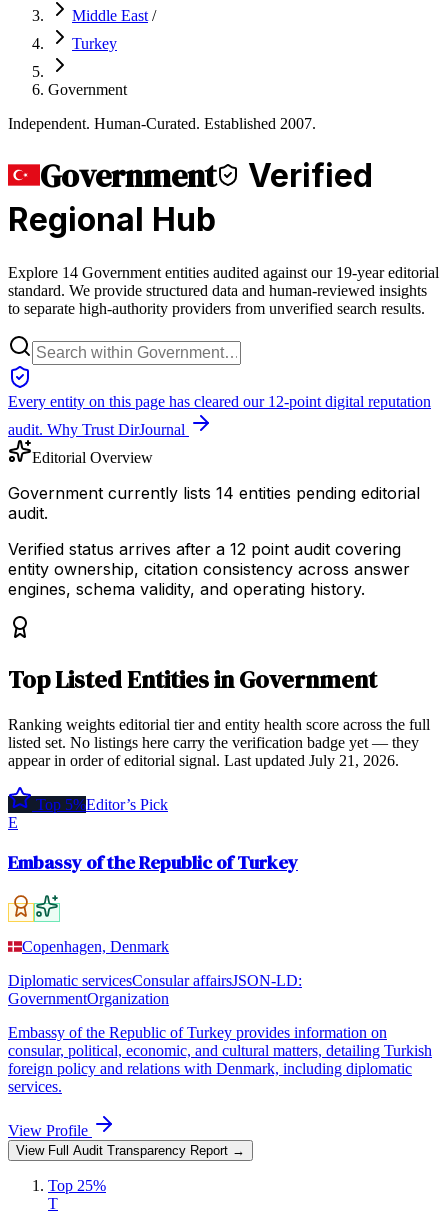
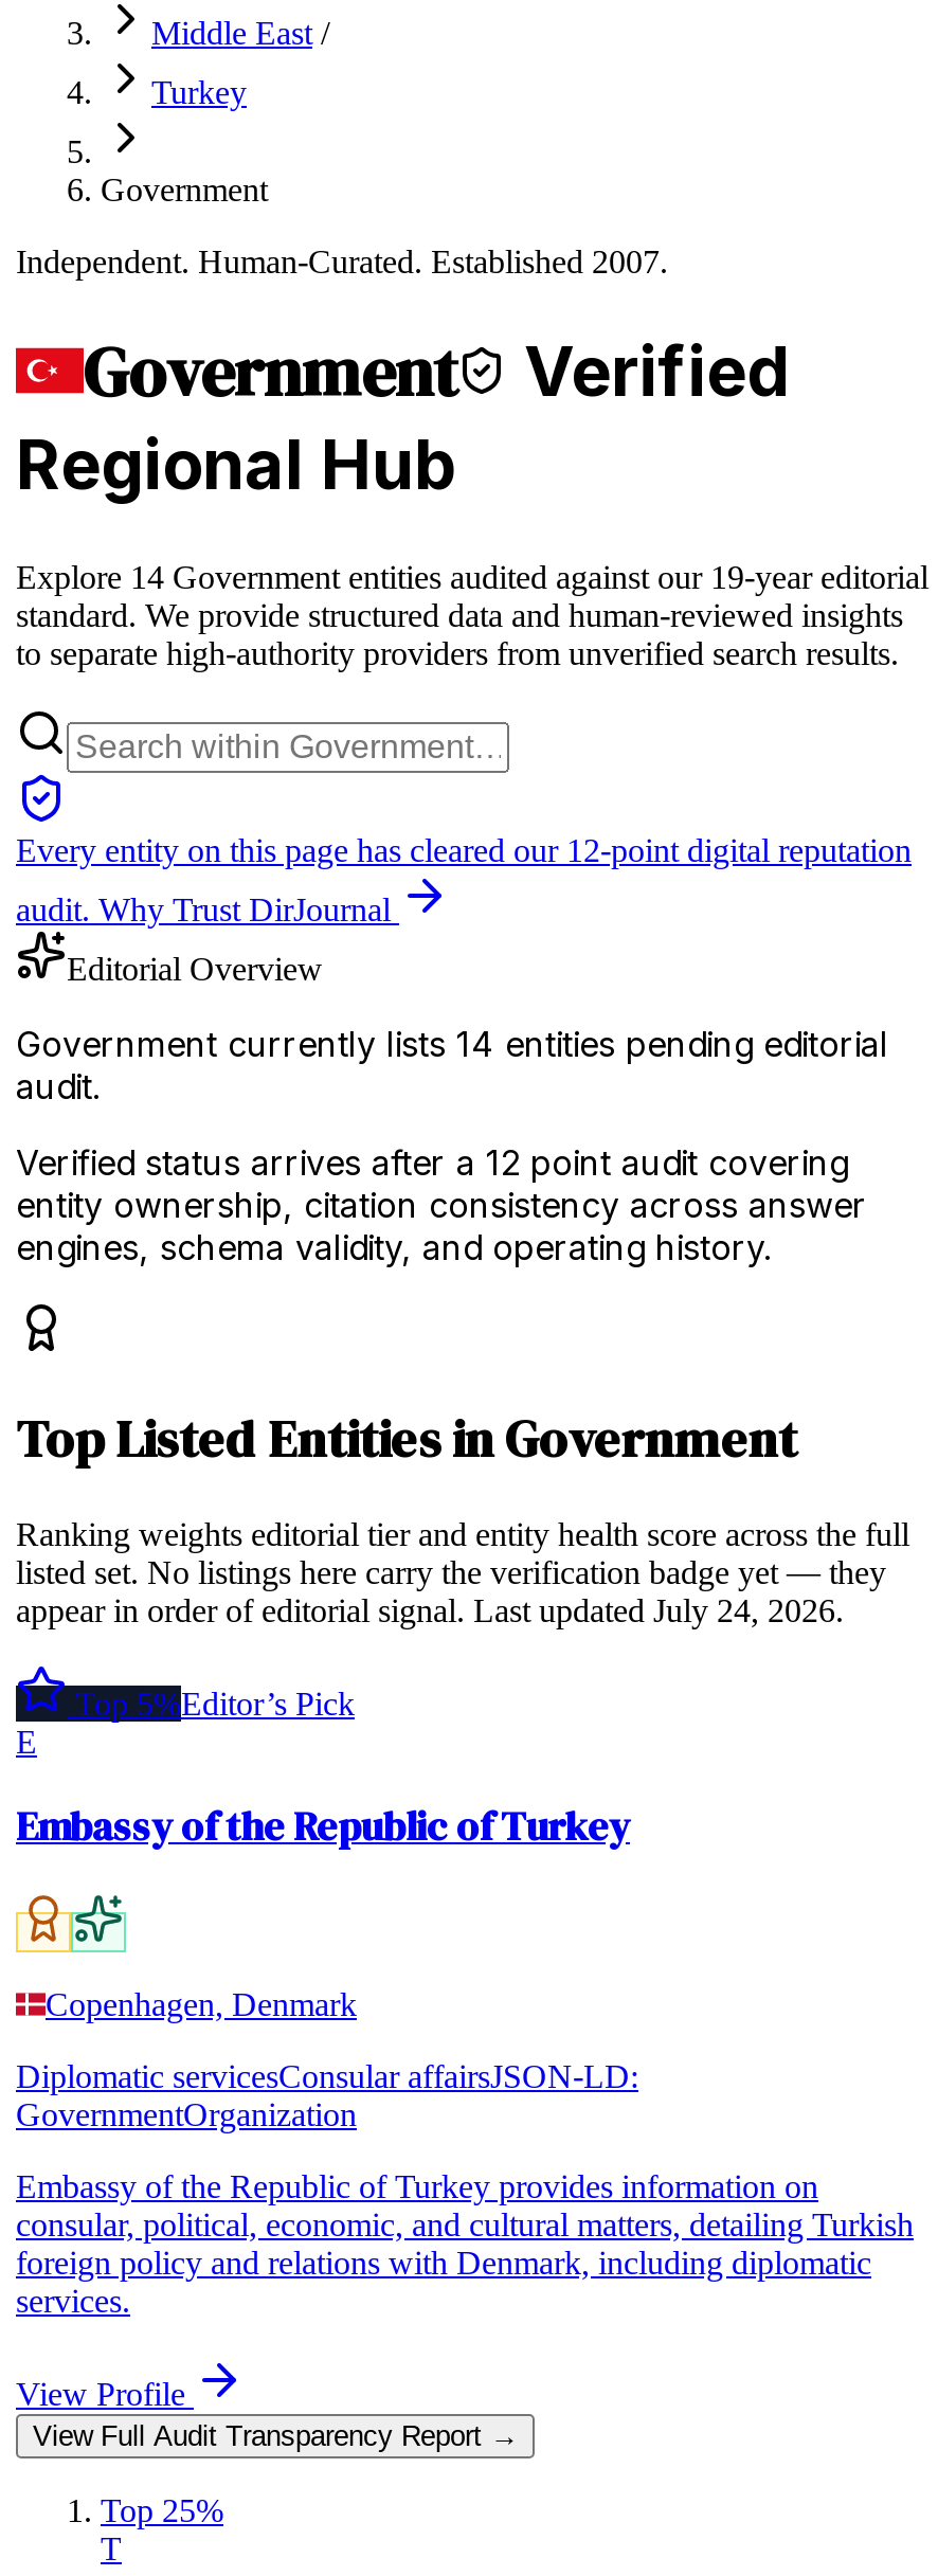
[8,752,399,769] appear in order of editorial signal. Last updated July 21, 2026. -> [16,1592,844,1628] appear in order of editorial signal. Last updated July 24, 2026.

